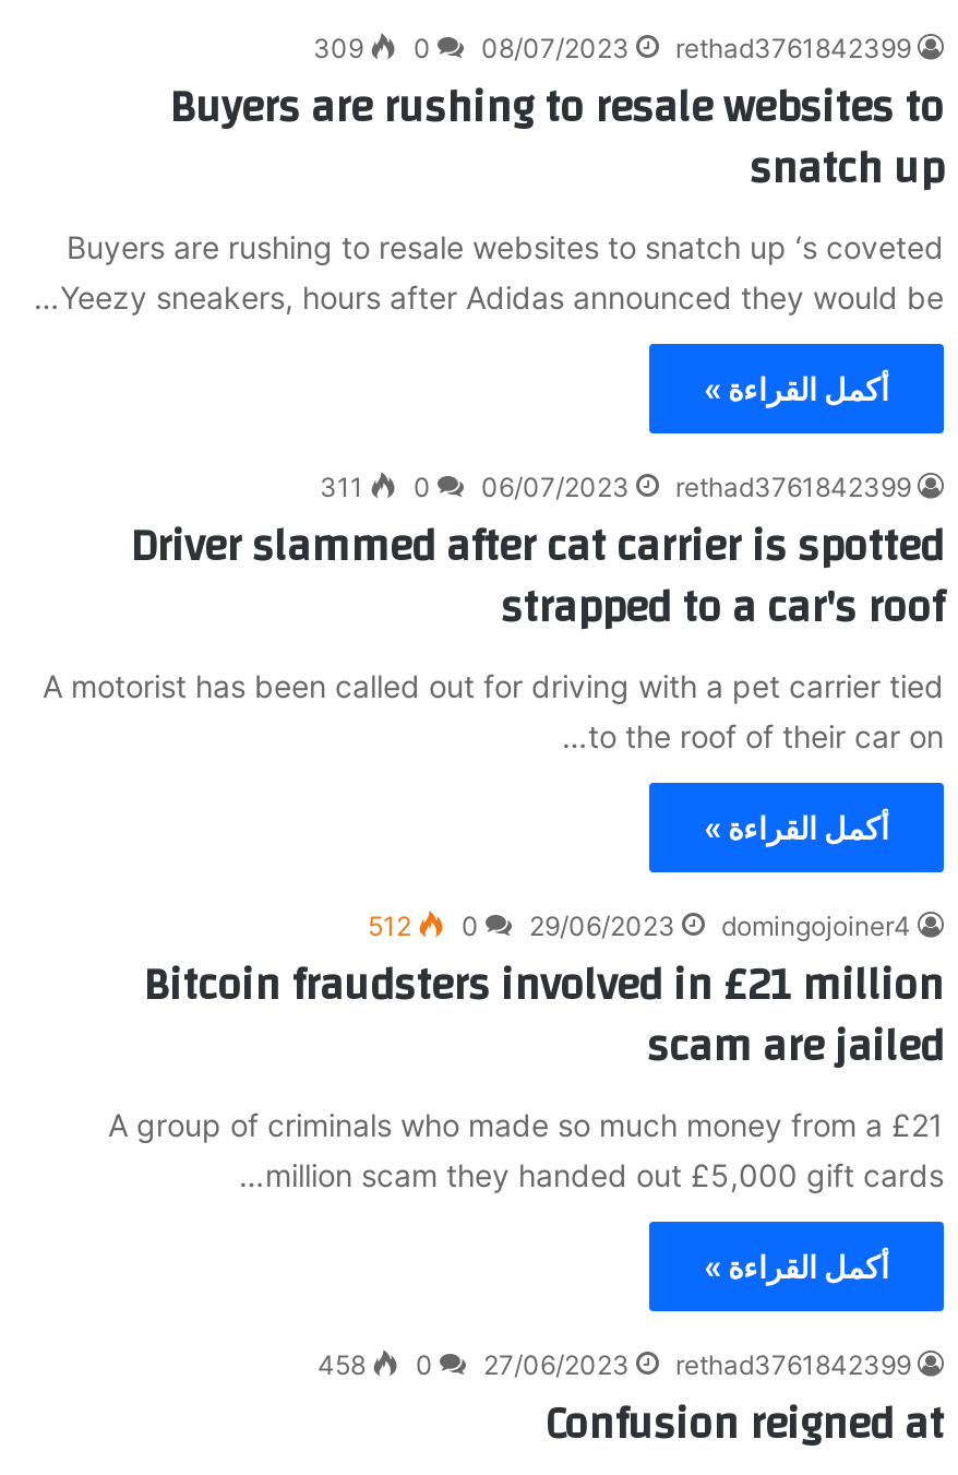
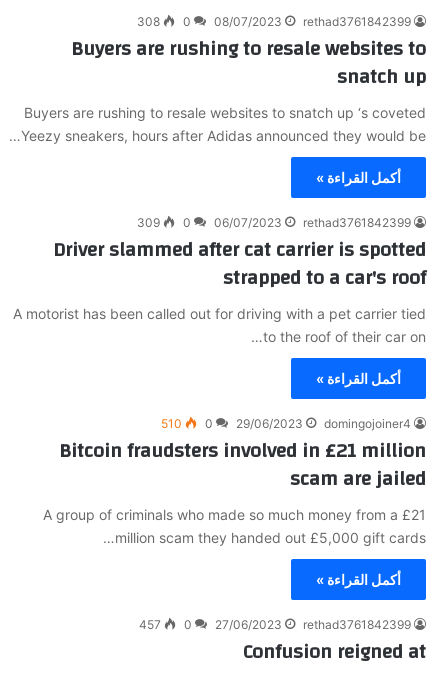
[313,32,911,65] 309 0 08/07/2023 rethad3761842399 -> [137,14,411,29] 308 0 08/07/2023 rethad3761842399
[320,471,911,504] 311 0 06/07/2023 rethad3761842399 -> [137,215,411,230] 309 0 06/07/2023 rethad3761842399
[368,910,911,942] 512 0 29/06/2023 domingojoiner4 -> [161,416,411,431] 510 0 29/06/2023 domingojoiner4
[318,1349,911,1381] 458 0 27/06/2023 rethad3761842399 -> [139,617,411,632] 457 0 27/06/2023 rethad3761842399

